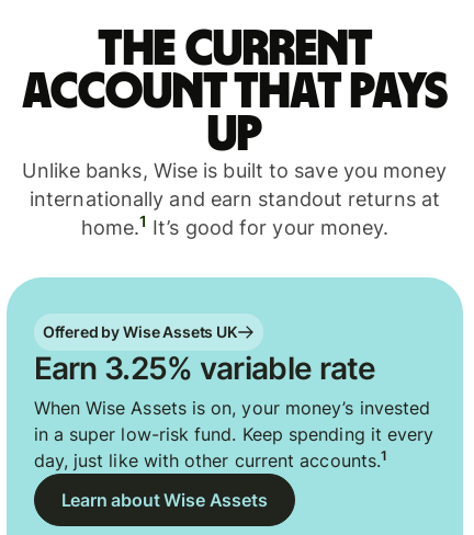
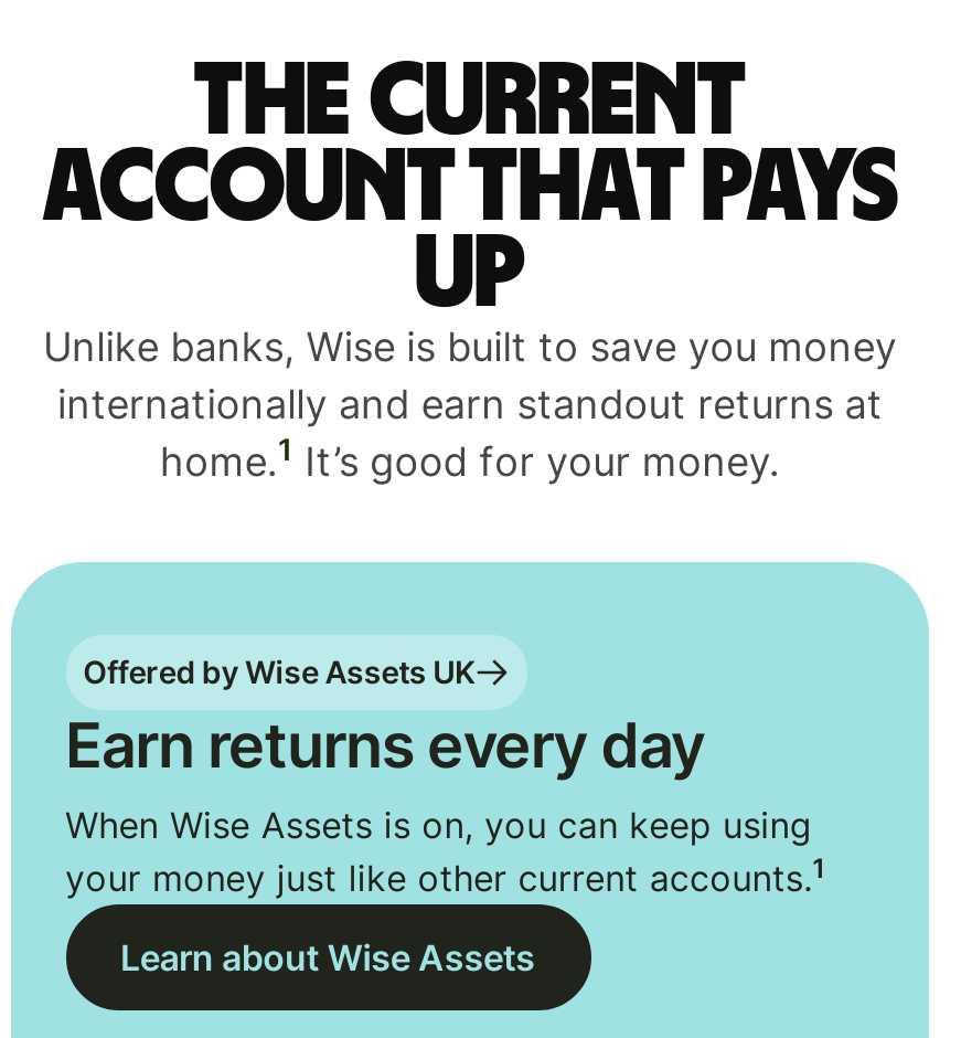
[33,350,434,471] Earn 3.25% variable rate | When Wise Assets is on, your money’s invested | in a super low-risk fund. Keep spending it every | day, just like with other current accounts. 1 -> [65,707,826,900] Earn returns every day | When Wise Assets is on, you can keep using | your money just like other current accounts.1

